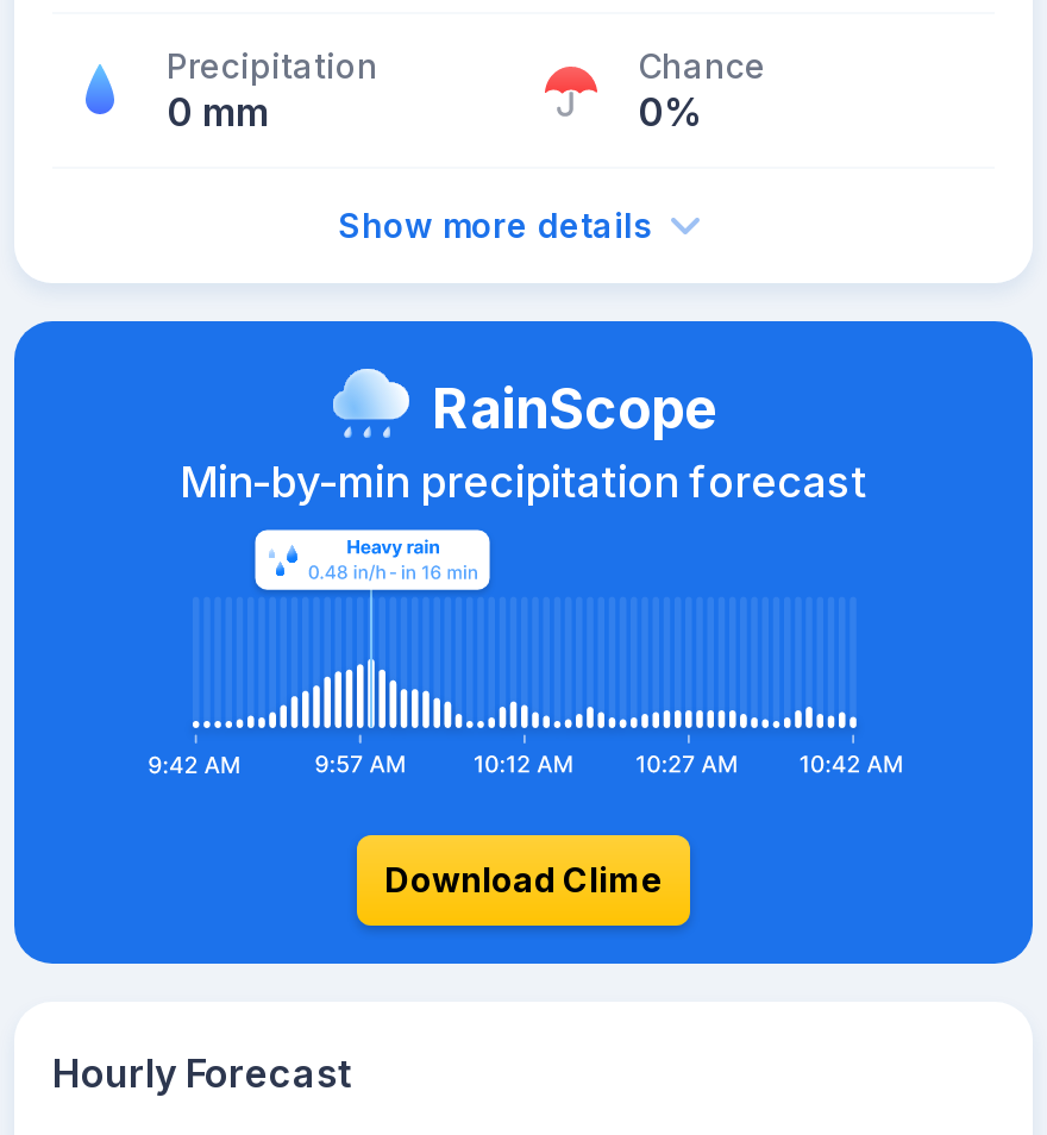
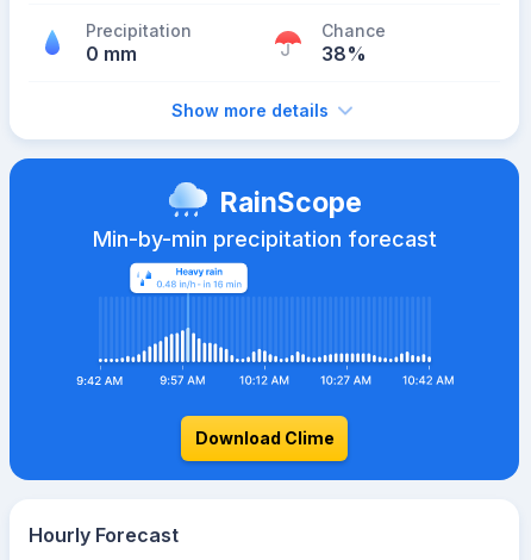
[638,88,704,136] 0% -> [321,42,367,66] 38%

